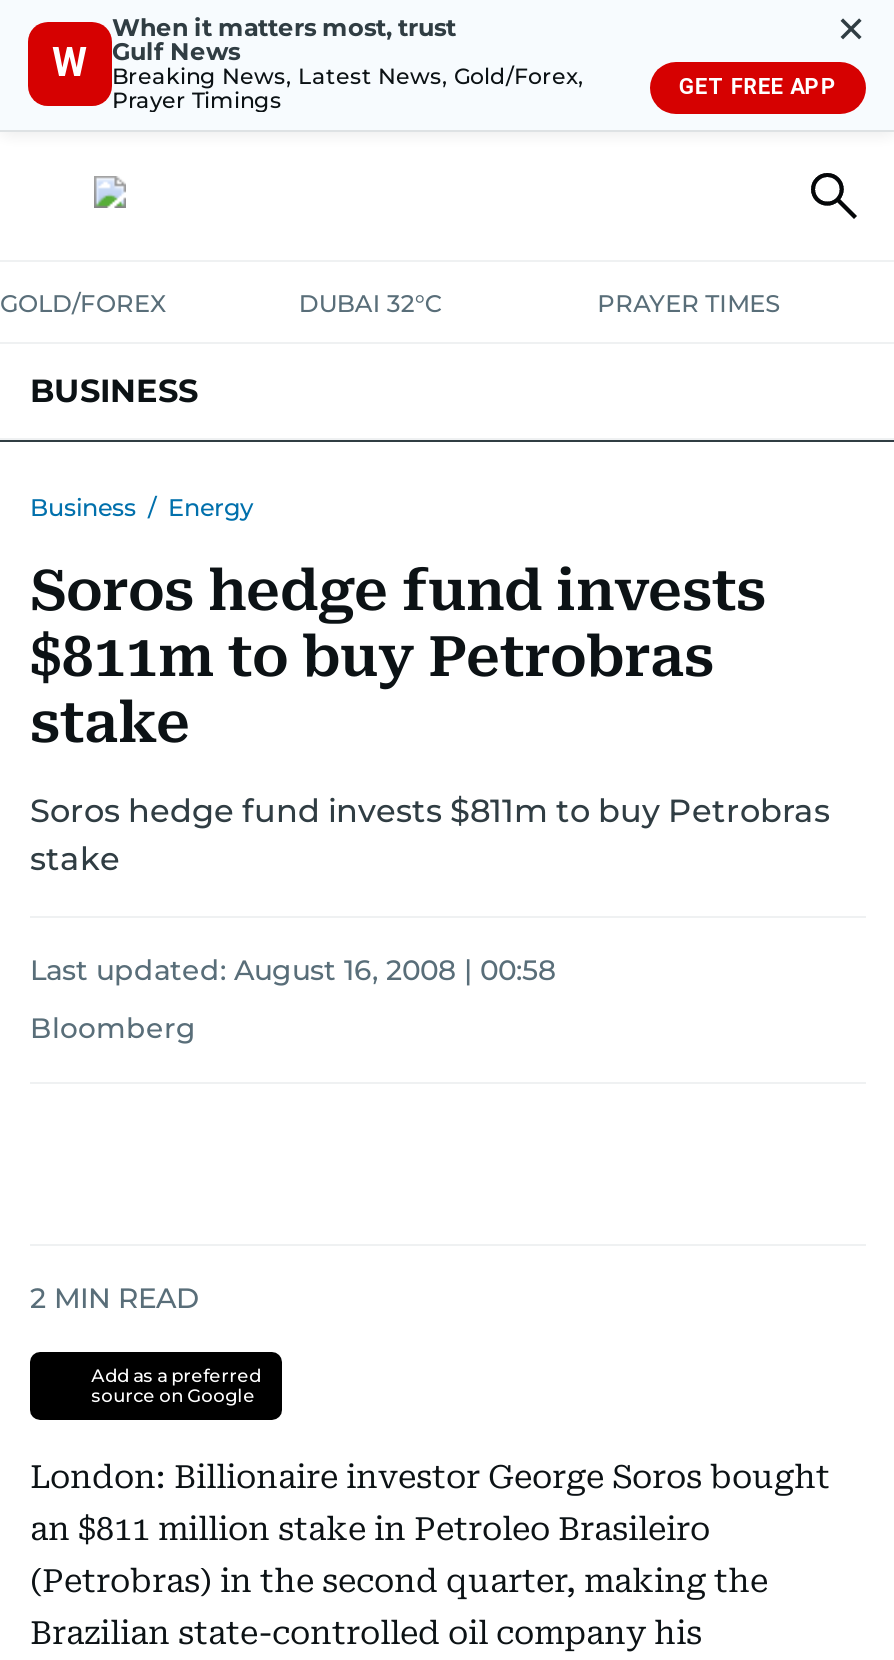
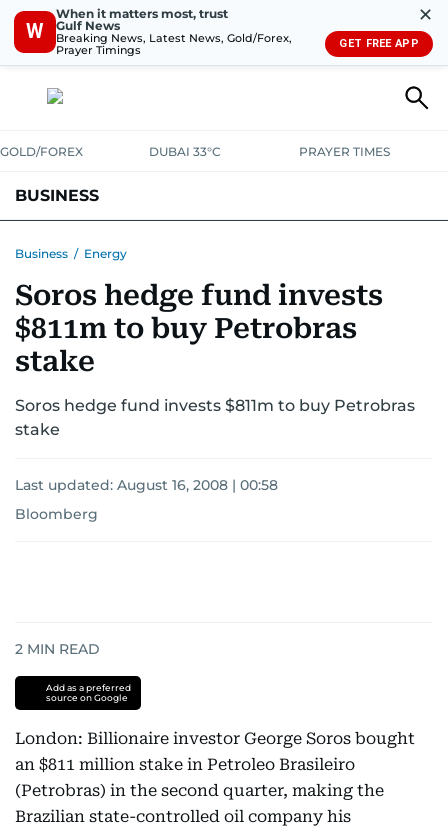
[299,288,443,318] DUBAI 32°C -> [149,144,221,159] DUBAI 33°C

